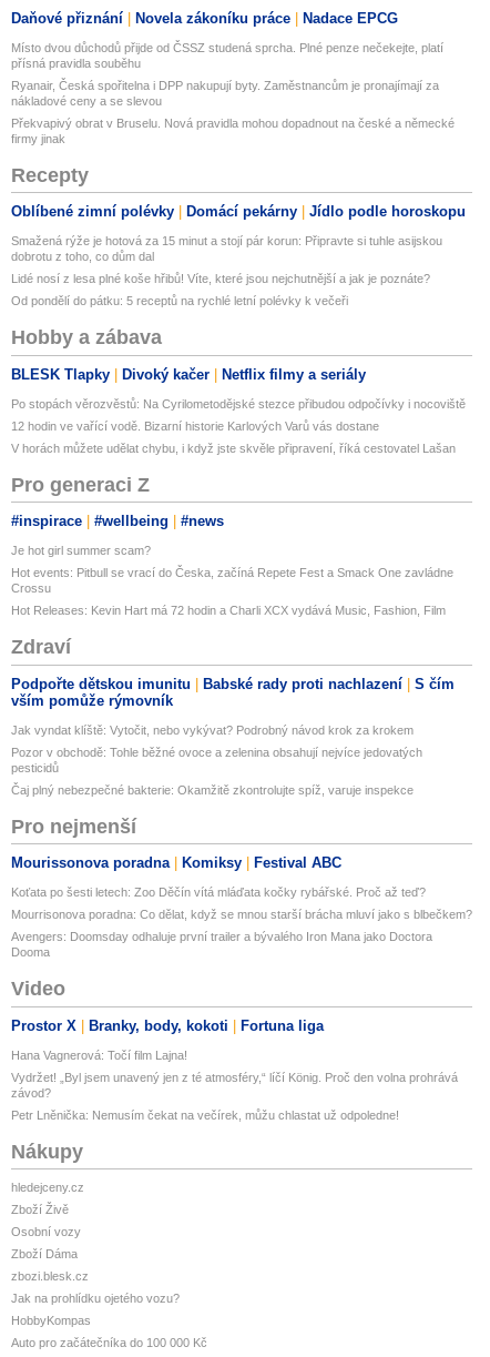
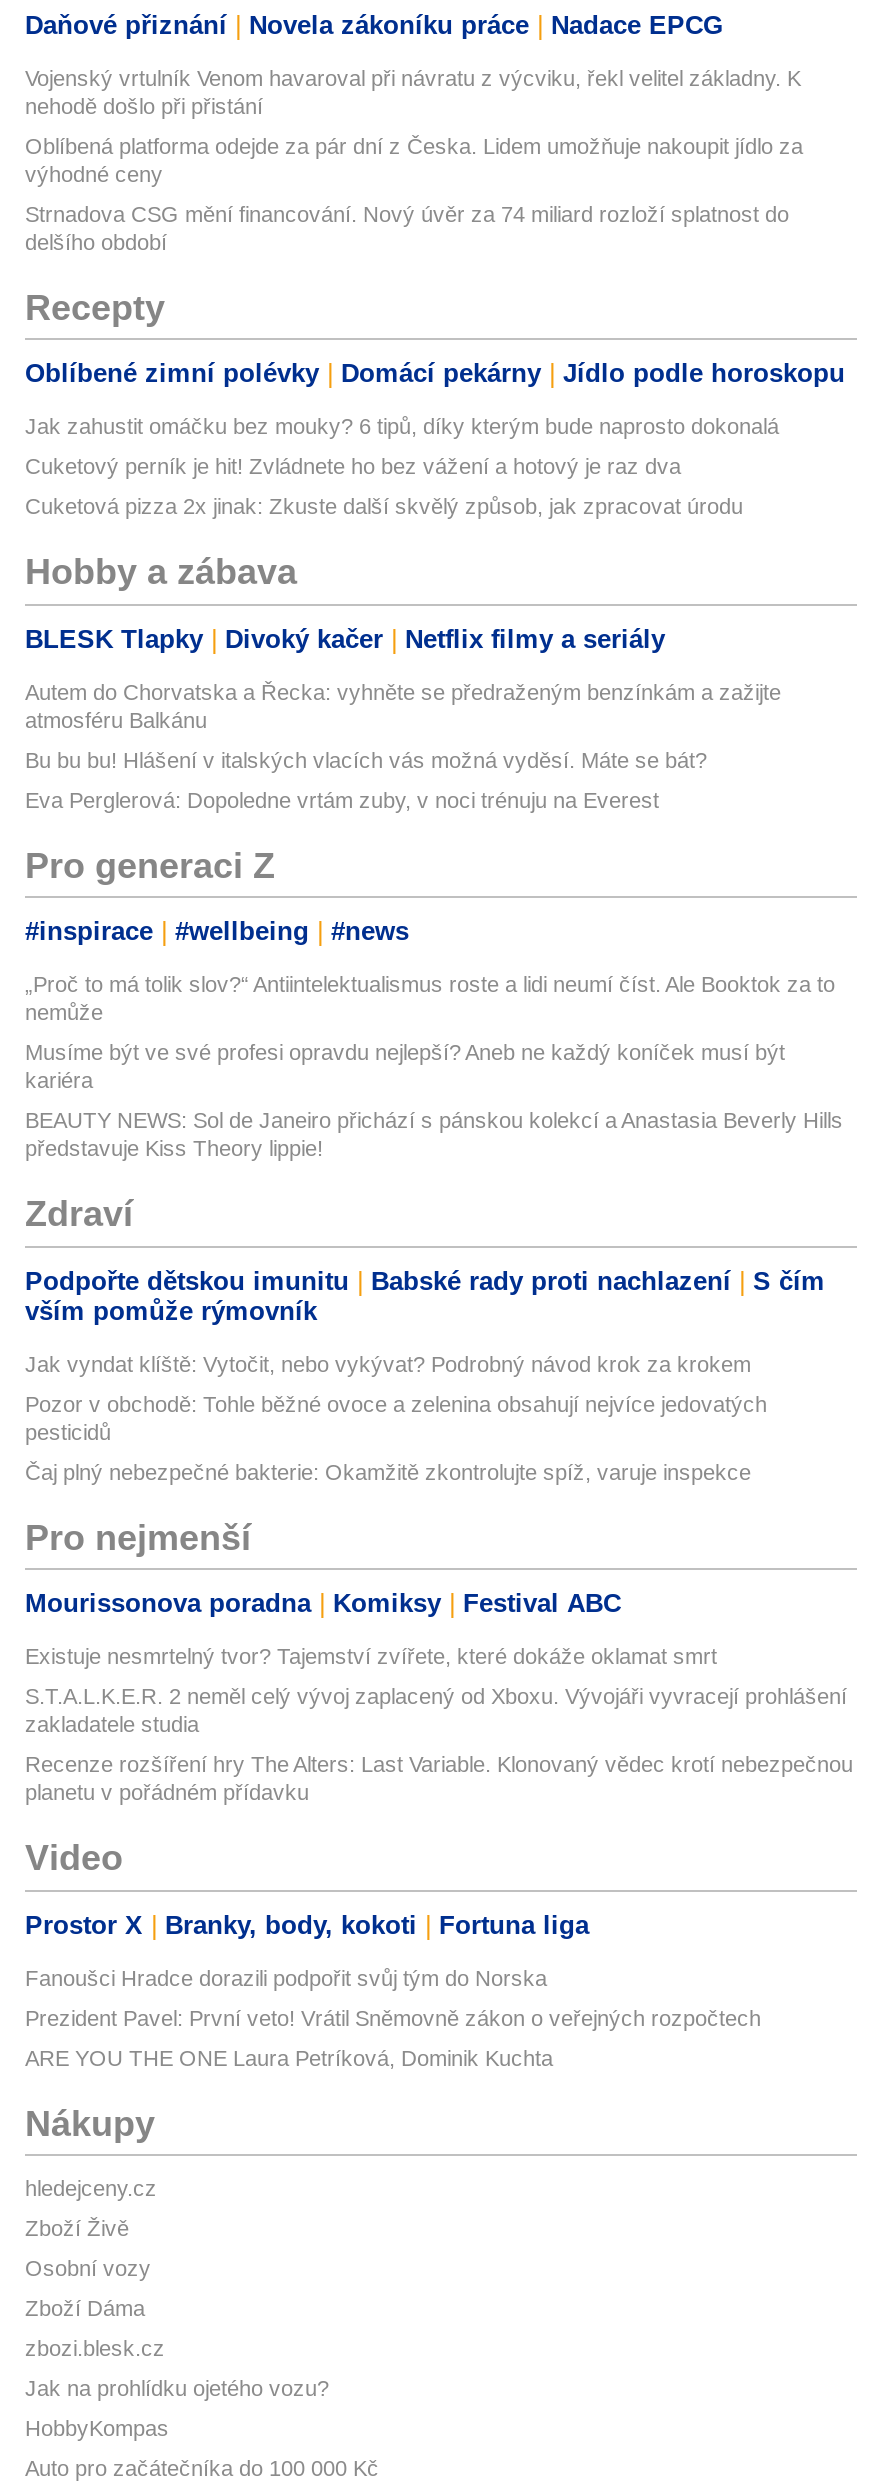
[11,41,443,70] Místo dvou důchodů přijde od ČSSZ studená sprcha. Plné penze nečekejte, platí | přísná pravidla souběhu -> [25,66,801,118] Vojenský vrtulník Venom havaroval při návratu z výcviku, řekl velitel základny. K | nehodě došlo při přistání
[11,79,439,108] Ryanair, Česká spořitelna i DPP nakupují byty. Zaměstnancům je pronajímají za | nákladové ceny a se slevou -> [25,134,803,186] Oblíbená platforma odejde za pár dní z Česka. Lidem umožňuje nakoupit jídlo za | výhodné ceny
[11,116,455,145] Překvapivý obrat v Bruselu. Nová pravidla mohou dopadnout na české a německé | firmy jinak -> [25,202,789,254] Strnadova CSG mění financování. Nový úvěr za 74 miliard rozloží splatnost do | delšího období
[11,235,442,263] Smažená rýže je hotová za 15 minut a stojí pár korun: Připravte si tuhle asijskou | dobrotu z toho, co dům dal -> [25,415,779,439] Jak zahustit omáčku bez mouky? 6 tipů, díky kterým bude naprosto dokonalá
[11,272,430,286] Lidé nosí z lesa plné koše hřibů! Víte, které jsou nejchutnější a jak je poznáte? -> [25,455,681,479] Cuketový perník je hit! Zvládnete ho bez vážení a hotový je raz dva
[11,294,348,308] Od pondělí do pátku: 5 receptů na rychlé letní polévky k večeři -> [25,495,743,519] Cuketová pizza 2x jinak: Zkuste další skvělý způsob, jak zpracovat úrodu
[11,397,466,410] Po stopách věrozvěstů: Na Cyrilometodějské stezce přibudou odpočívky i nocoviště -> [25,680,781,732] Autem do Chorvatska a Řecka: vyhněte se předraženým benzínkám a zažijte | atmosféru Balkánu
[11,419,379,433] 12 hodin ve vařící vodě. Bizarní historie Karlových Varů vás dostane -> [25,748,707,772] Bu bu bu! Hlášení v italských vlacích vás možná vyděsí. Máte se bát?
[11,441,456,455] V horách můžete udělat chybu, i když jste skvěle připravení, říká cestovatel Lašan -> [25,788,659,812] Eva Perglerová: Dopoledne vrtám zuby, v noci trénuju na Everest
[11,544,151,557] Je hot girl summer scam? -> [25,973,835,1025] „Proč to má tolik slov?“ Antiintelektualismus roste a lidi neumí číst. Ale Booktok za to | nemůže
[11,566,453,595] Hot events: Pitbull se vrací do Česka, začíná Repete Fest a Smack One zavládne | Crossu -> [25,1041,785,1093] Musíme být ve své profesi opravdu nejlepší? Aneb ne každý koníček musí být | kariéra
[11,604,446,617] Hot Releases: Kevin Hart má 72 hodin a Charli XCX vydává Music, Fashion, Film -> [25,1109,843,1161] BEAUTY NEWS: Sol de Janeiro přichází s pánskou kolekcí a Anastasia Beverly Hills | představuje Kiss Theory lippie!
[11,886,426,899] Koťata po šesti letech: Zoo Děčín vítá mláďata kočky rybářské. Proč až teď? -> [25,1645,717,1669] Existuje nesmrtelný tvor? Tajemství zvířete, které dokáže oklamat smrt
[11,908,472,921] Mourrisonova poradna: Co dělat, když se mnou starší brácha mluví jako s blbečkem? -> [25,1685,847,1737] S.T.A.L.K.E.R. 2 neměl celý vývoj zaplacený od Xboxu. Vývojáři vyvracejí prohlášení | zakladatele studia
[11,930,432,959] Avengers: Doomsday odhaluje první trailer a bývalého Iron Mana jako Doctora | Dooma -> [25,1753,853,1805] Recenze rozšíření hry The Alters: Last Variable. Klonovaný vědec krotí nebezpečnou | planetu v pořádném přídavku
[11,1048,187,1062] Hana Vagnerová: Točí film Lajna! -> [25,1966,547,1990] Fanoušci Hradce dorazili podpořit svůj tým do Norska
[11,1071,458,1099] Vydržet! „Byl jsem unavený jen z té atmosféry,“ líčí König. Proč den volna prohrává | závod? -> [25,2006,761,2030] Prezident Pavel: První veto! Vrátil Sněmovně zákon o veřejných rozpočtech
[11,1108,399,1122] Petr Lněnička: Nemusím čekat na večírek, můžu chlastat už odpoledne! -> [25,2046,553,2070] ARE YOU THE ONE Laura Petríková, Dominik Kuchta

